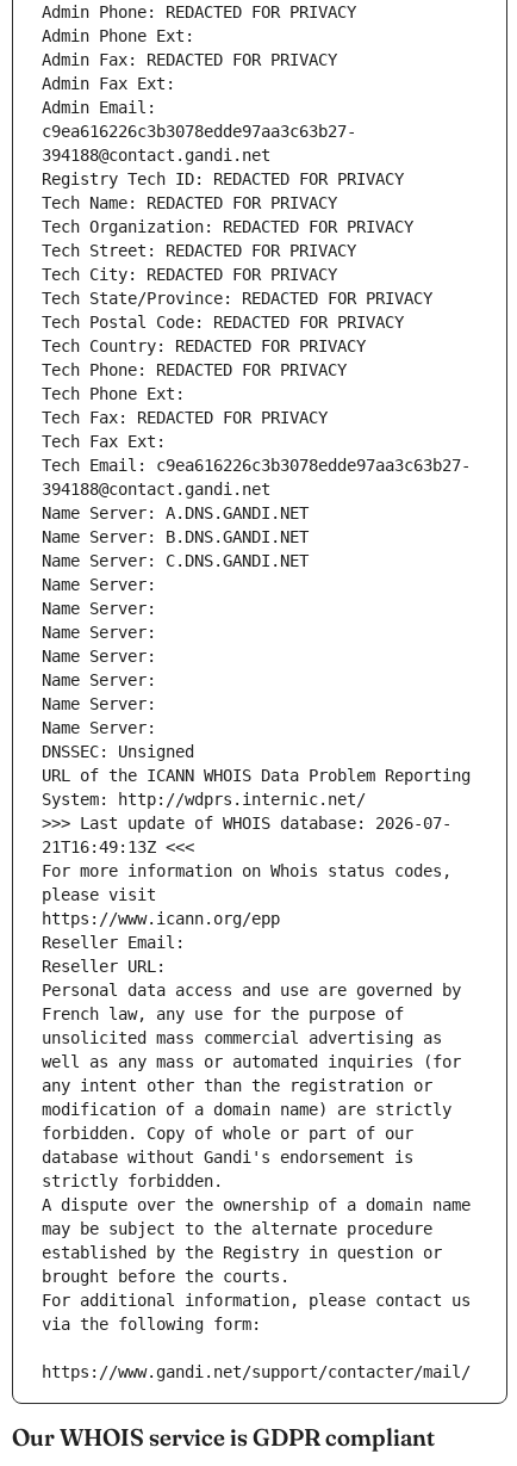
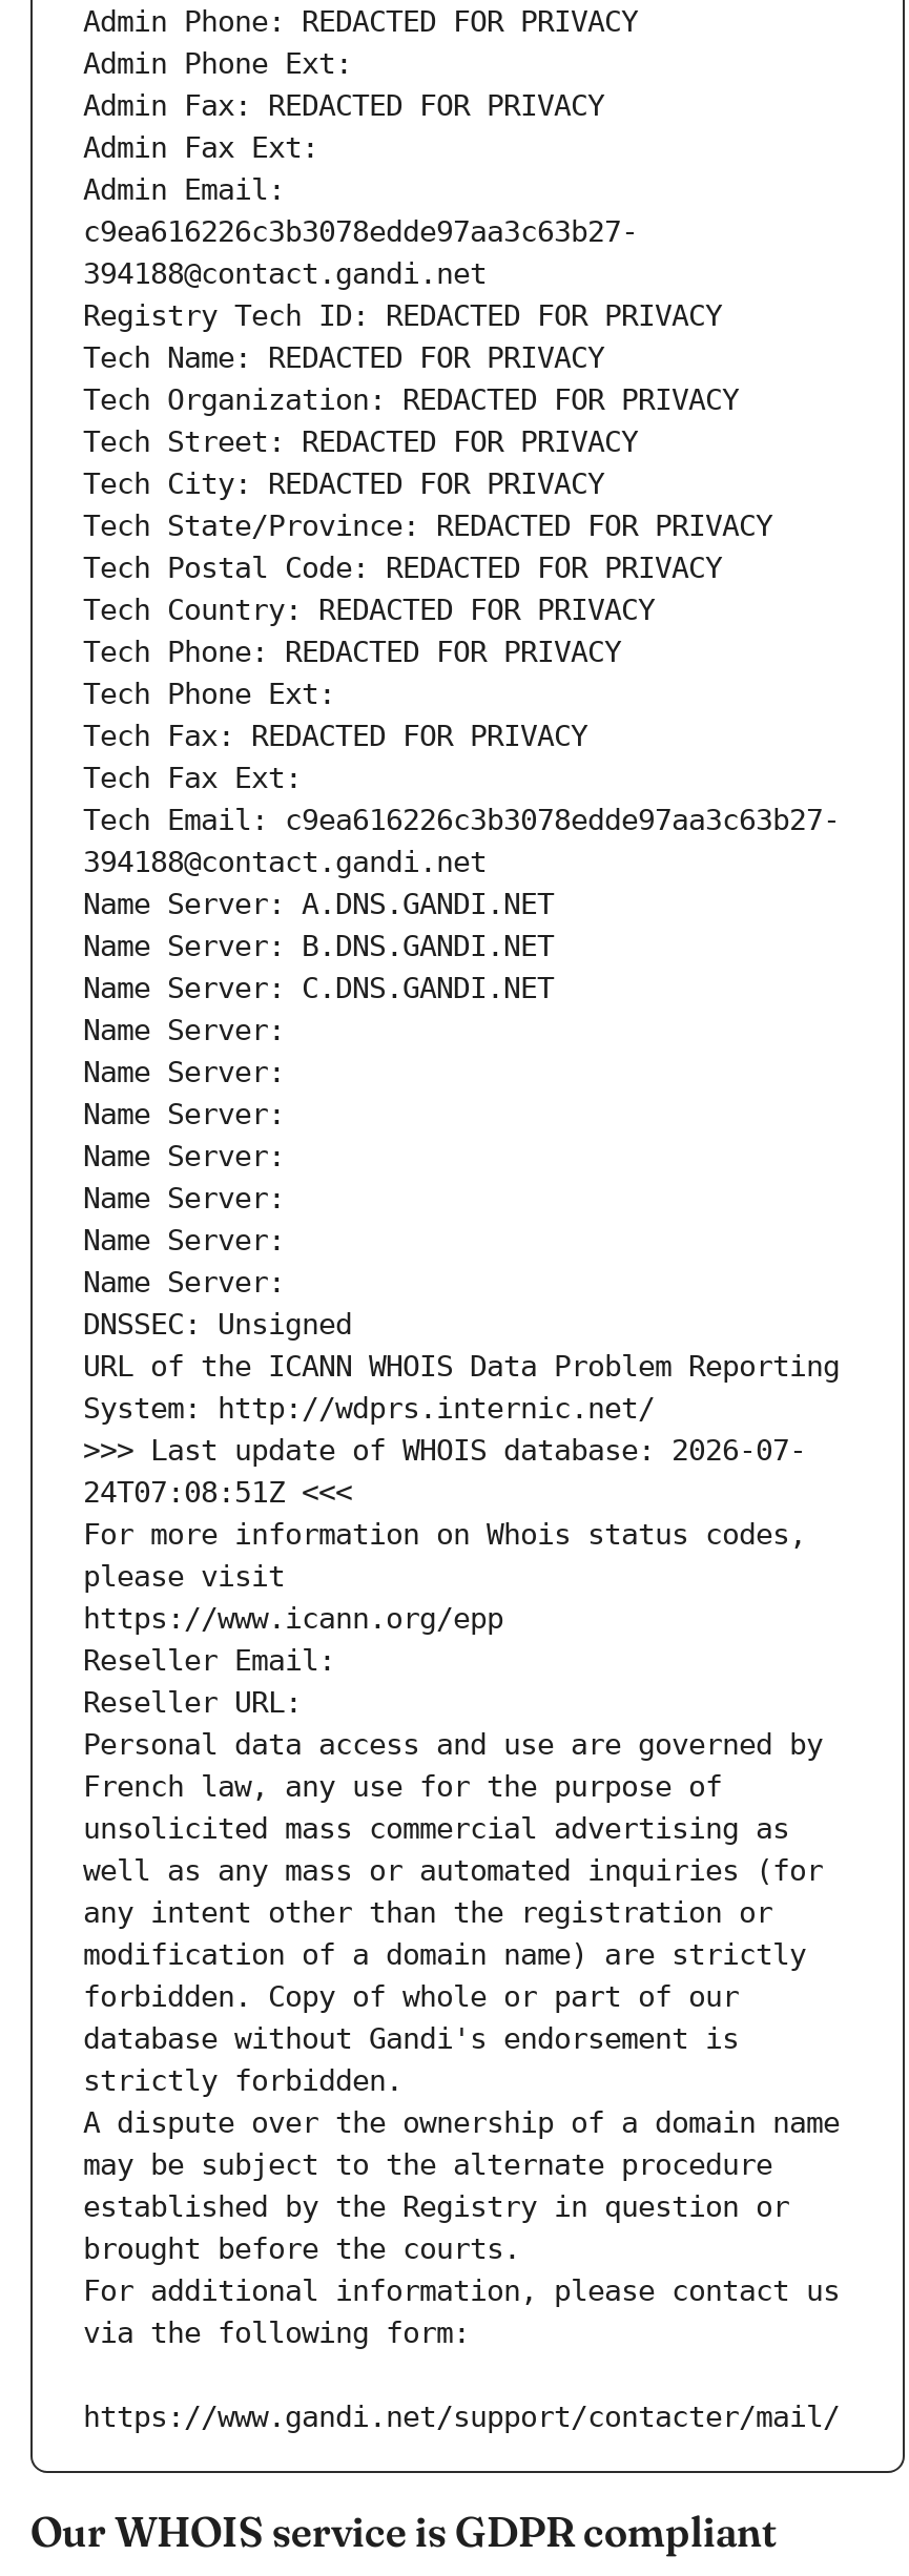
[42,838,194,857] 21T16:49:13Z <<< -> [83,1476,352,1509] 24T07:08:51Z <<<

